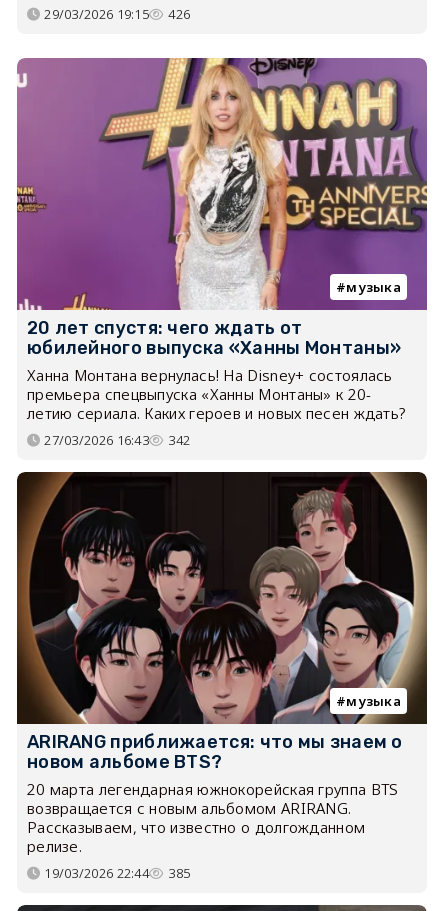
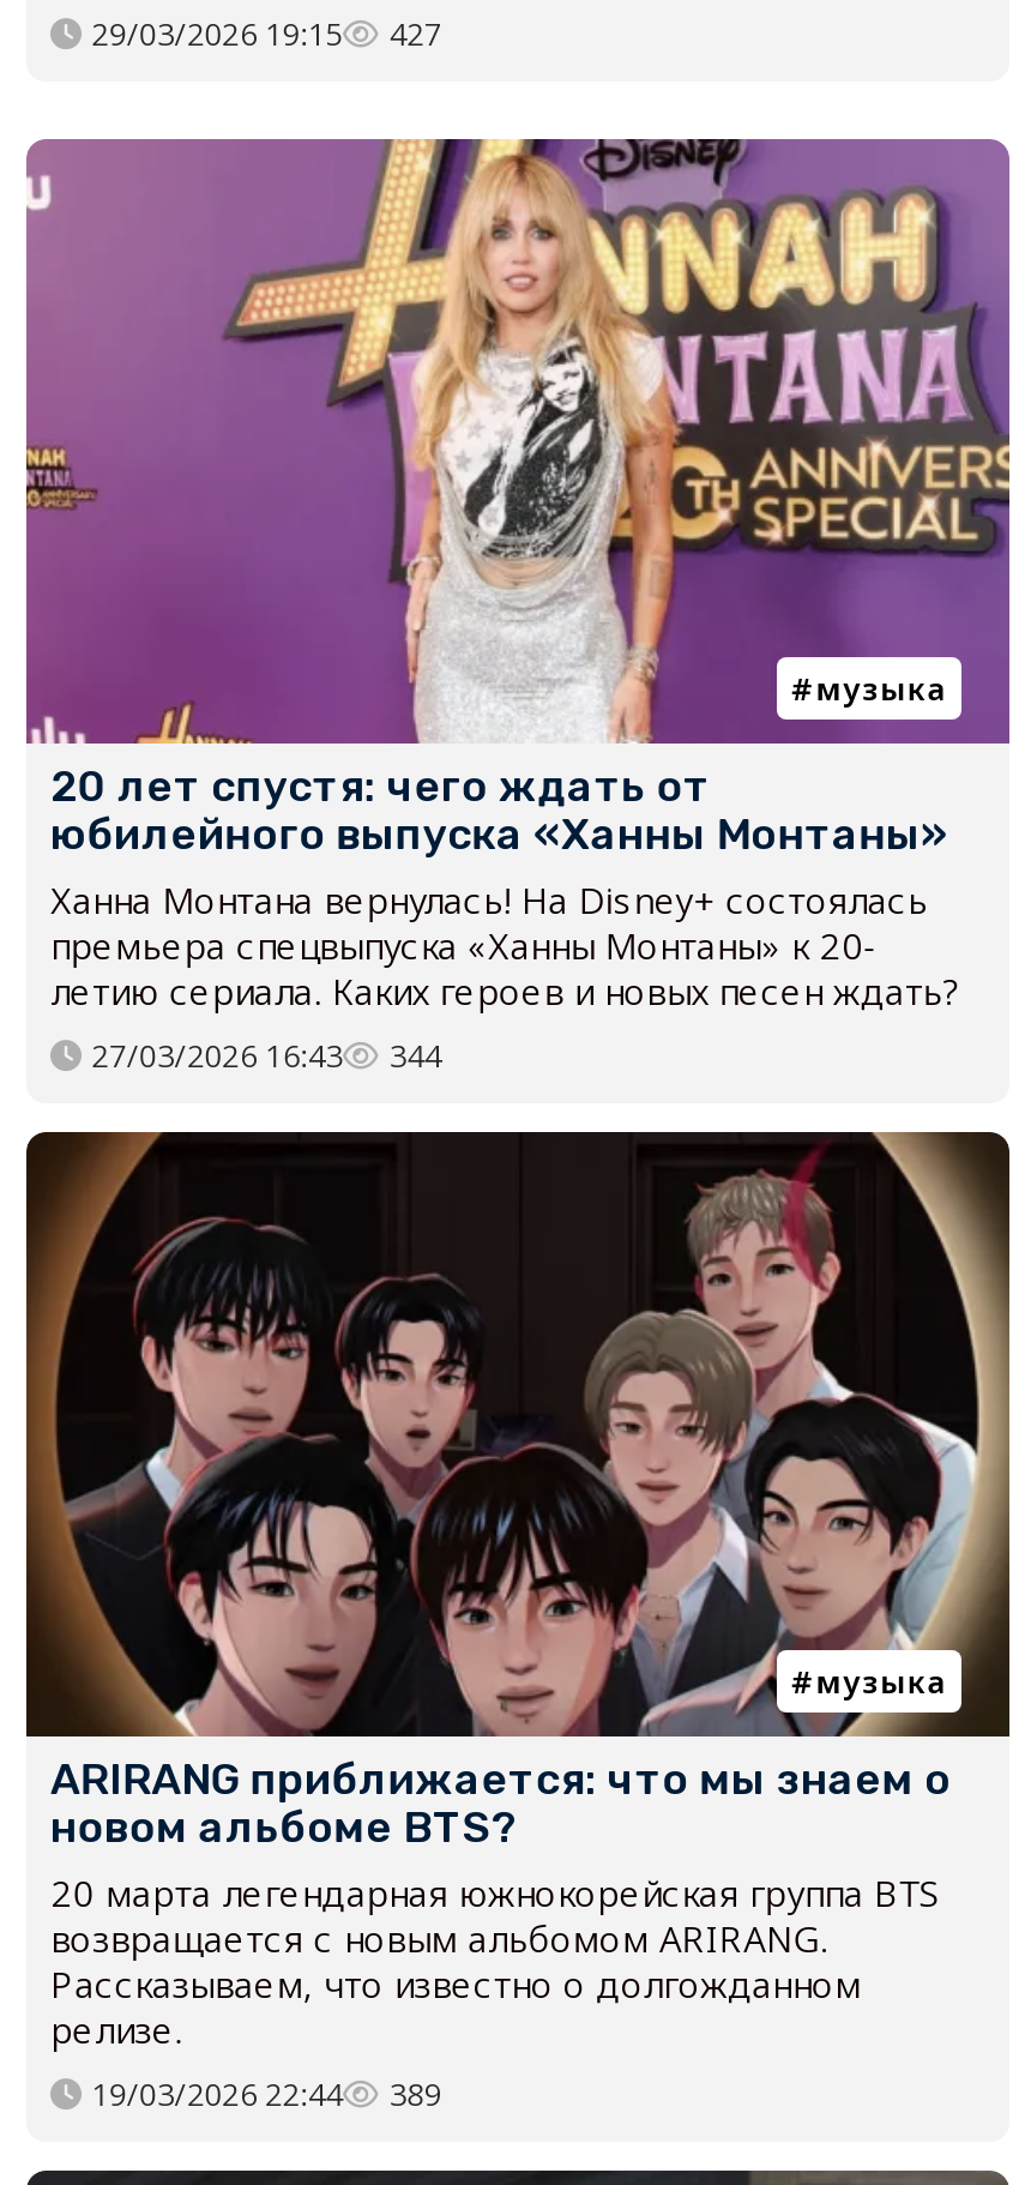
[44,5,190,23] 29/03/2026 19:15 426 -> [92,11,442,54] 29/03/2026 19:15 427
[44,431,190,449] 27/03/2026 16:43 342 -> [92,1033,442,1076] 27/03/2026 16:43 344
[44,864,190,882] 19/03/2026 22:44 385 -> [92,2071,442,2114] 19/03/2026 22:44 389

